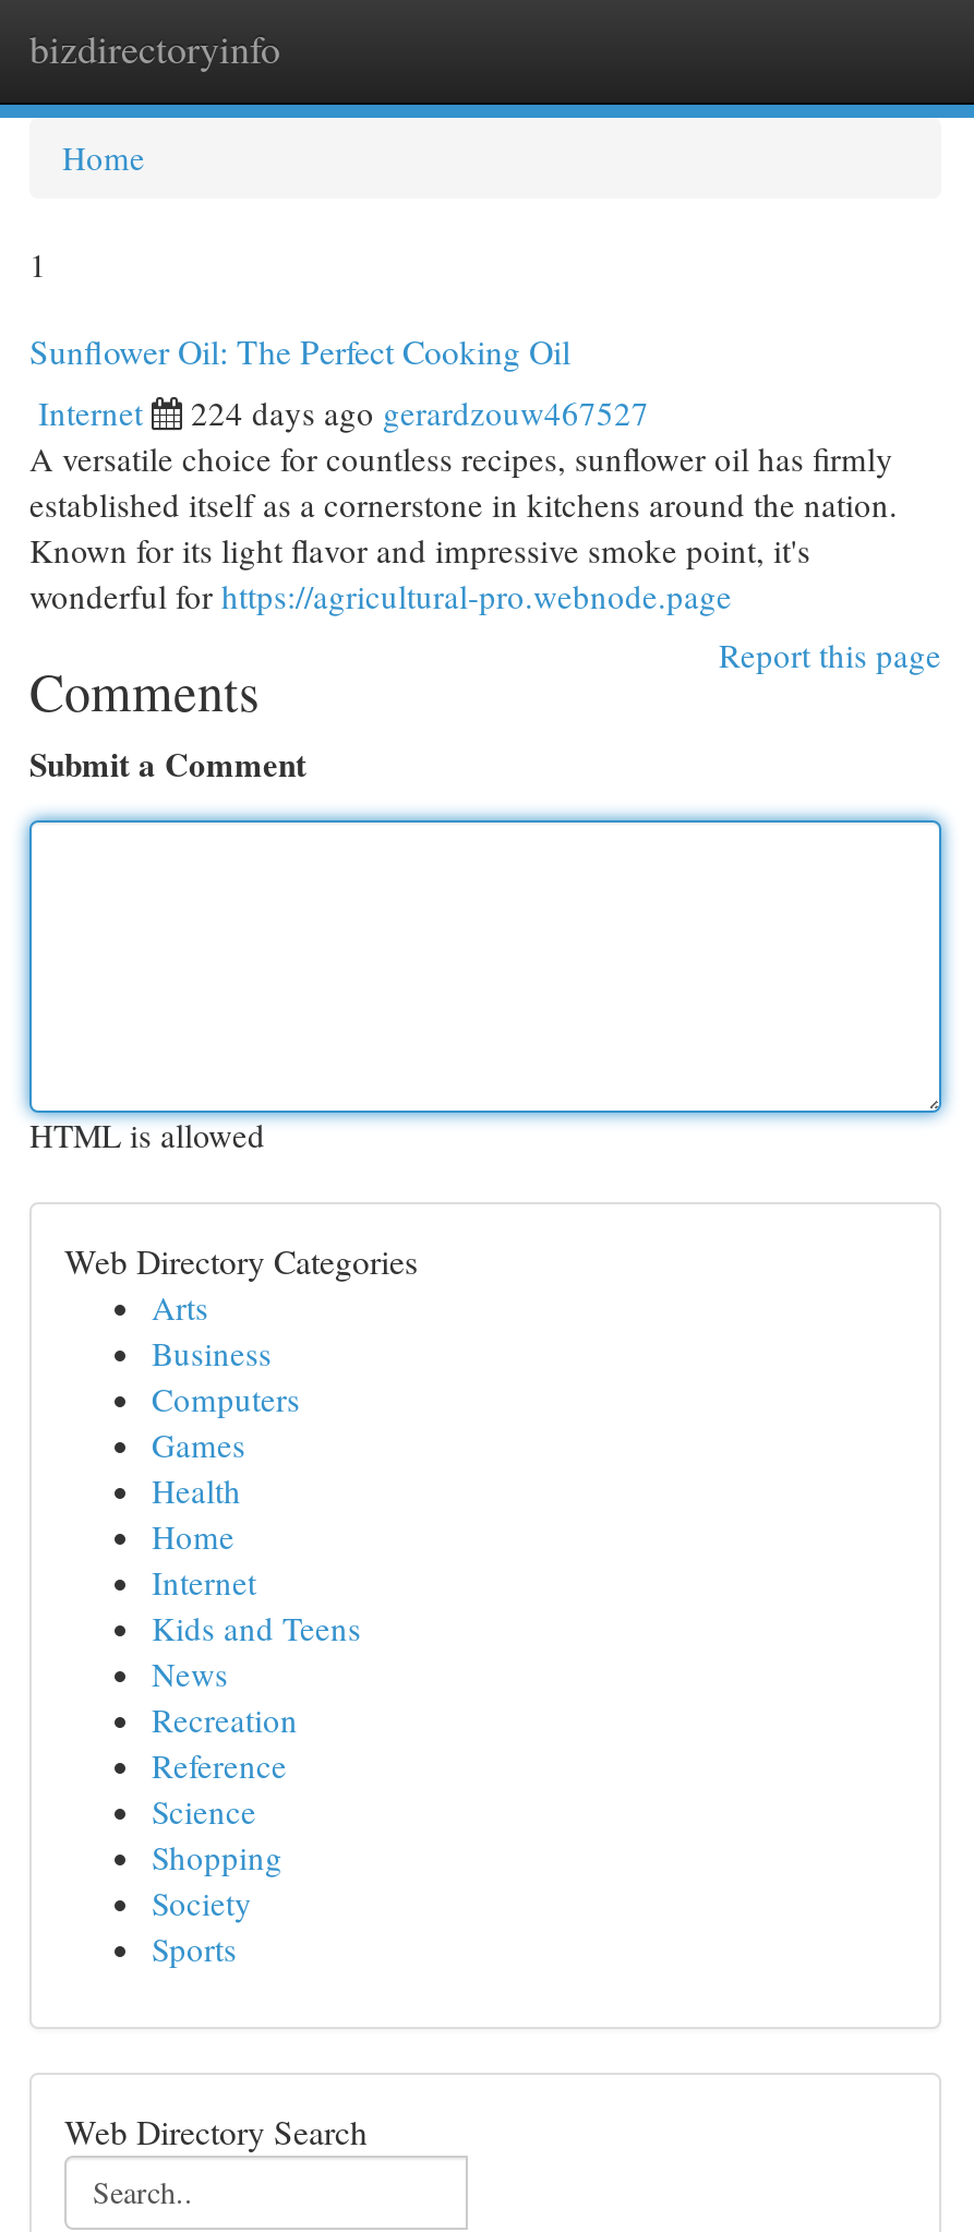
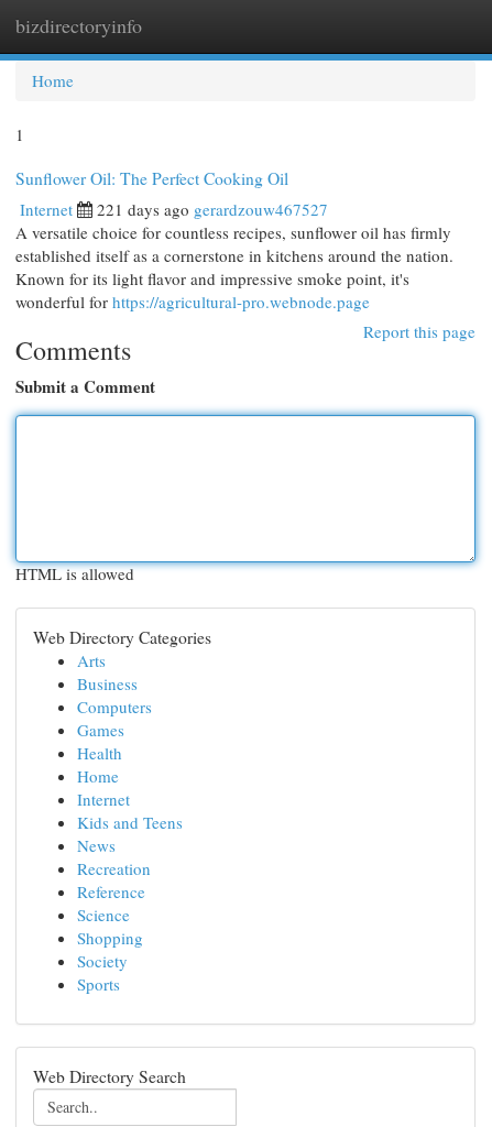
[191,391,649,434] 224 days ago gerardzouw467527 -> [97,198,328,220] 221 days ago gerardzouw467527

